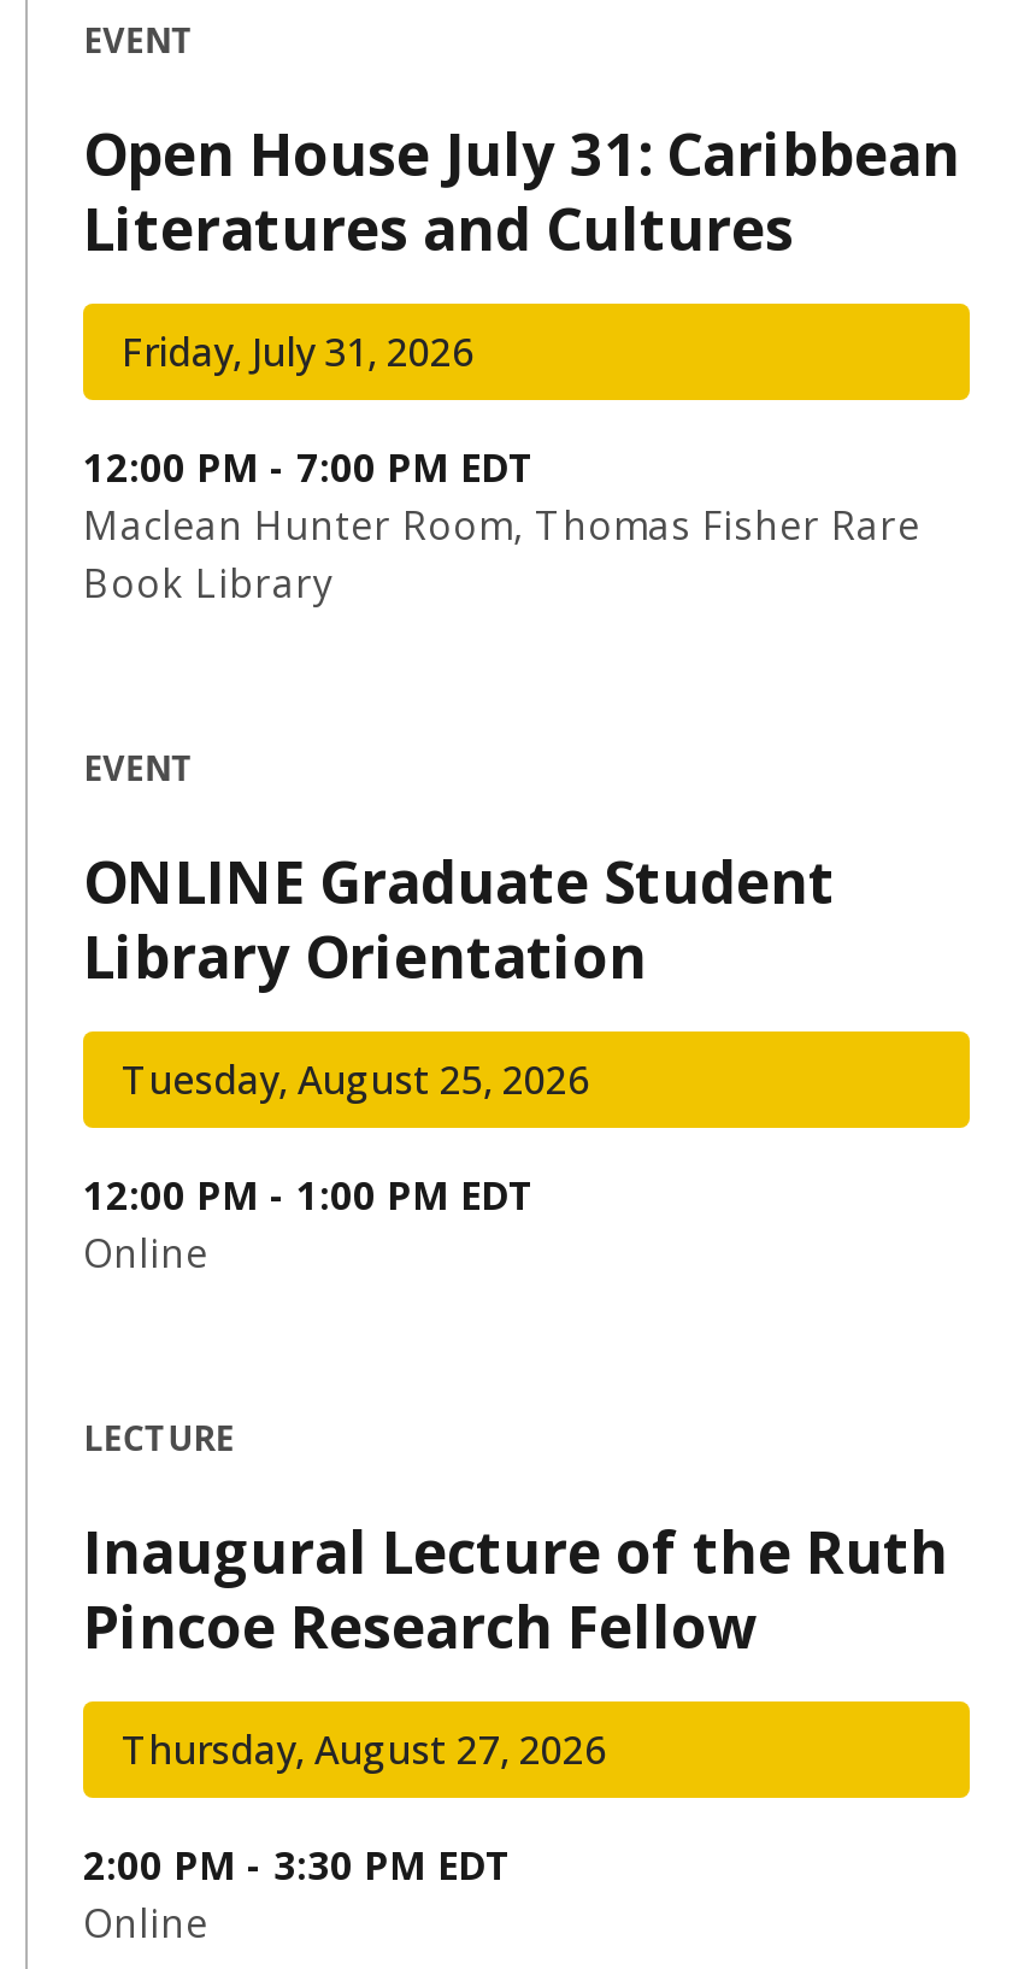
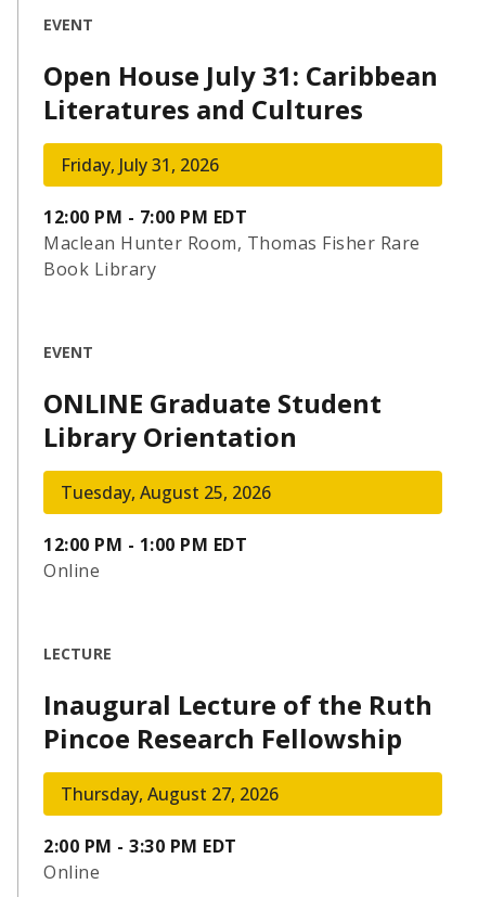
[83,1585,758,1664] Pincoe Research Fellow -> [43,720,402,756] Pincoe Research Fellowship

